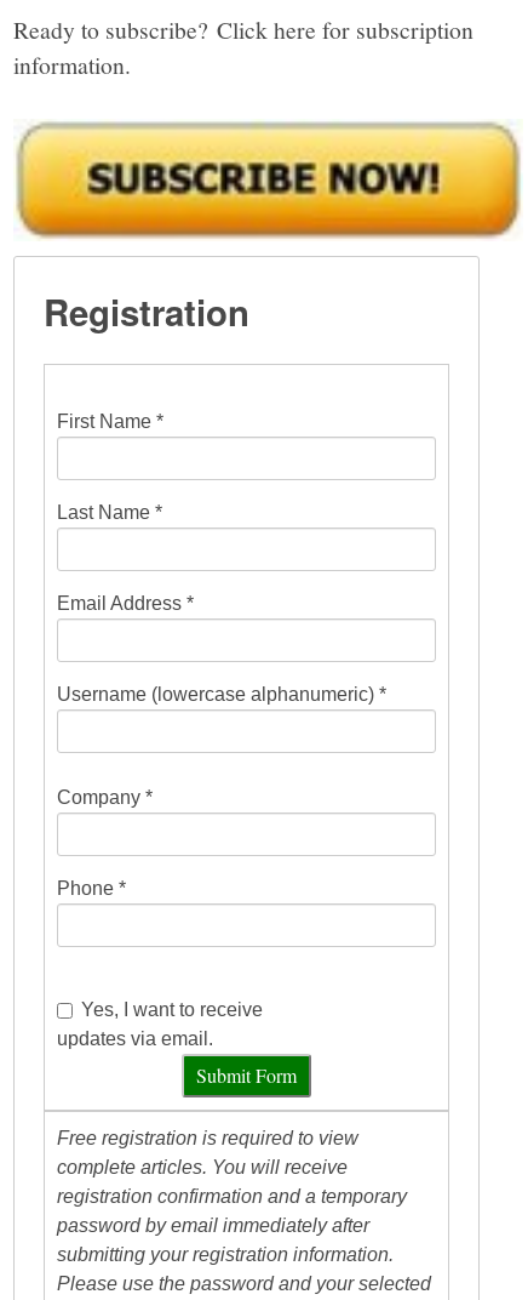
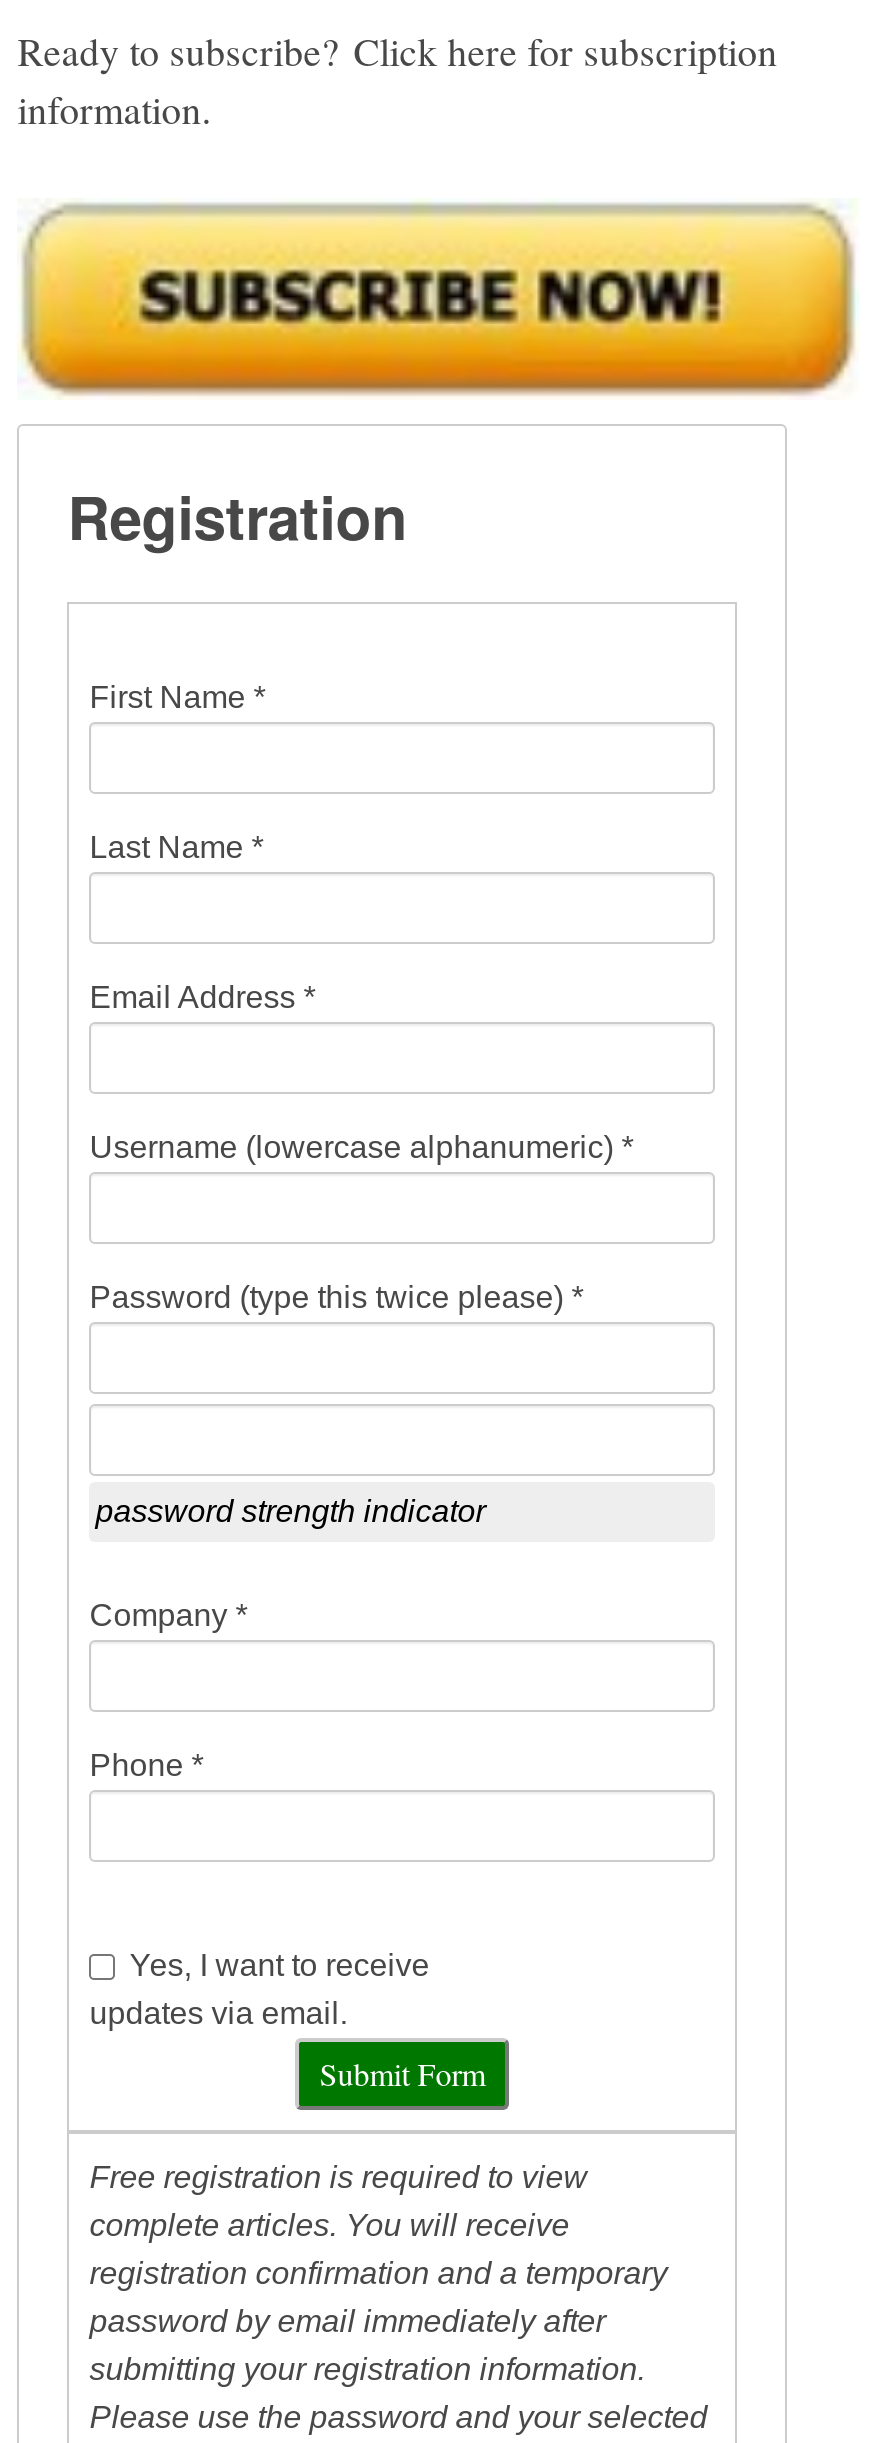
none -> [89,1280,583,1314] Password (type this twice please) *
none -> [95,1494,485,1528] password strength indicator

